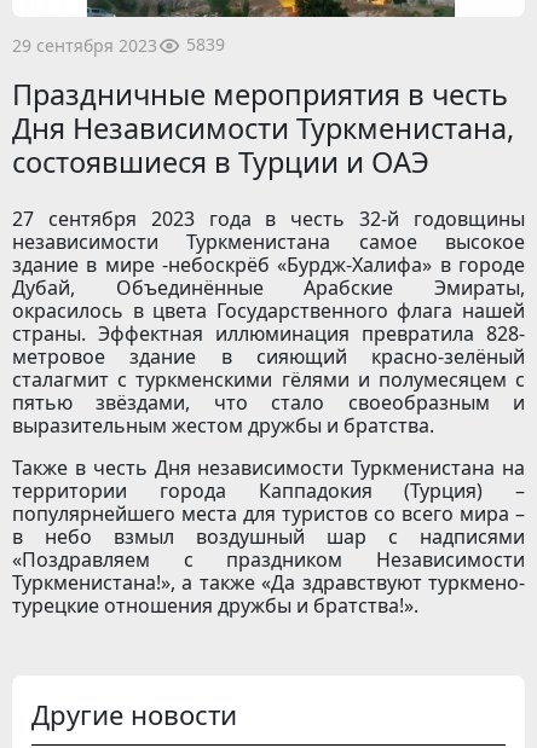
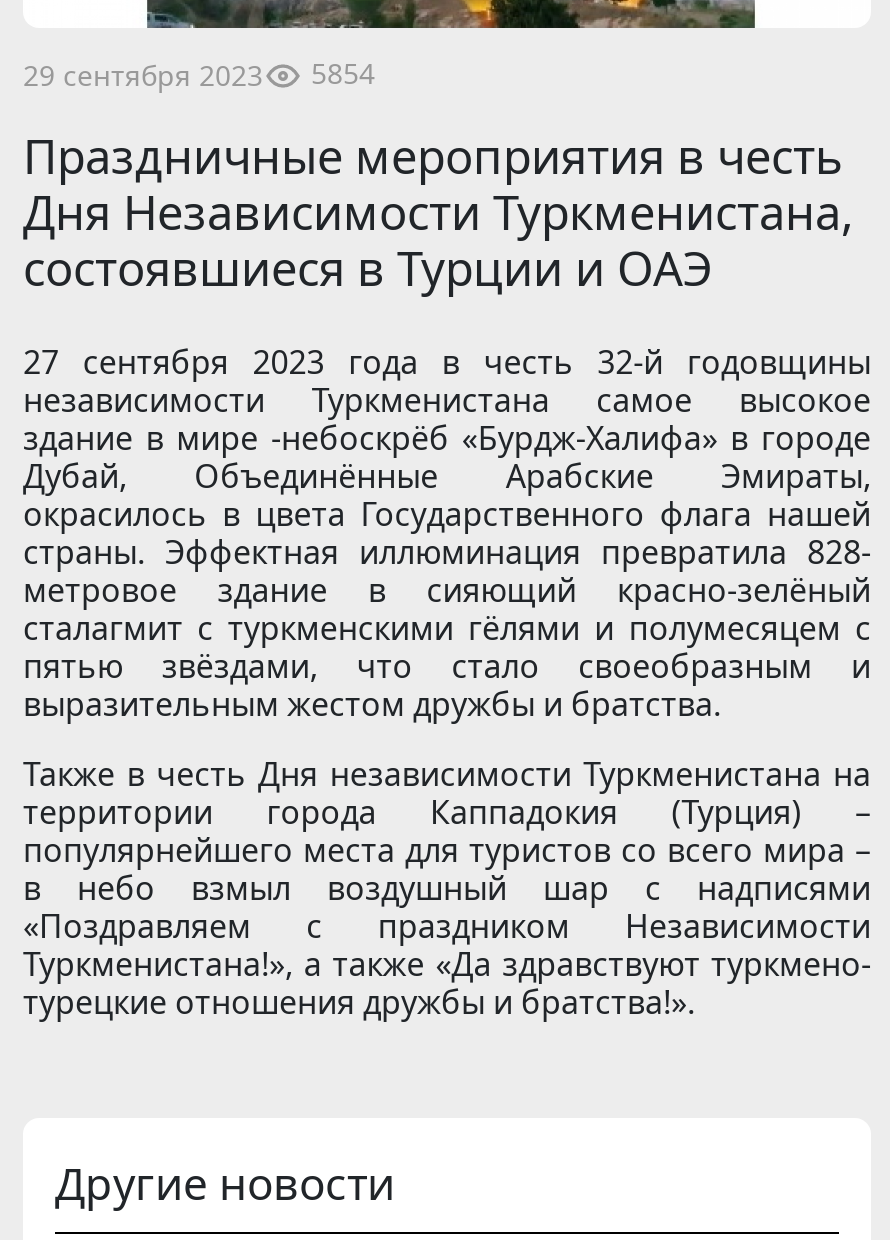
[12,33,225,57] 29 сентября 2023 5839 -> [23,54,375,94] 29 сентября 2023 5854

